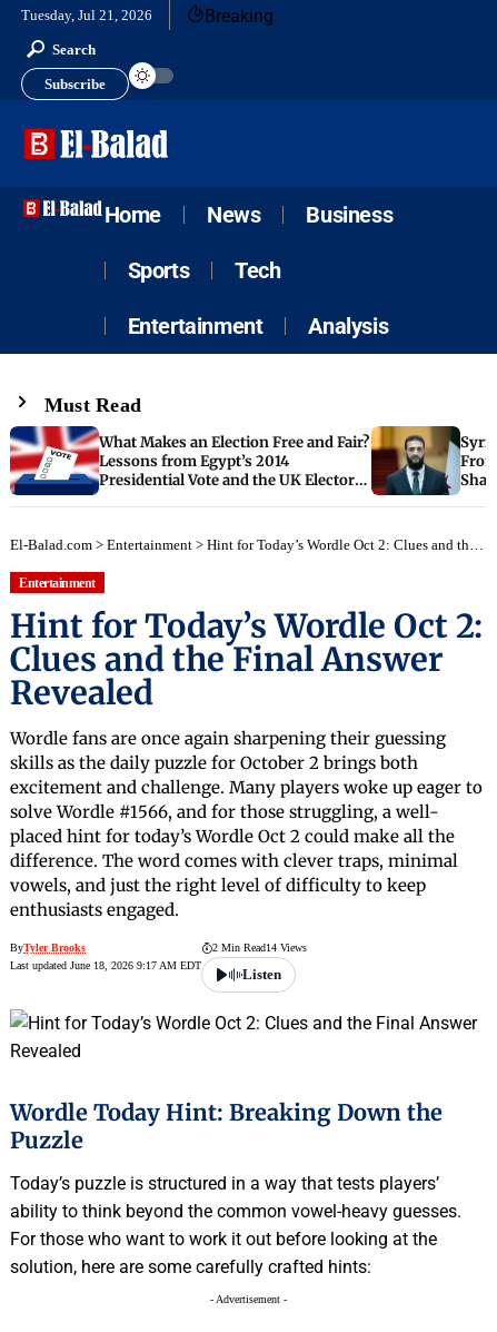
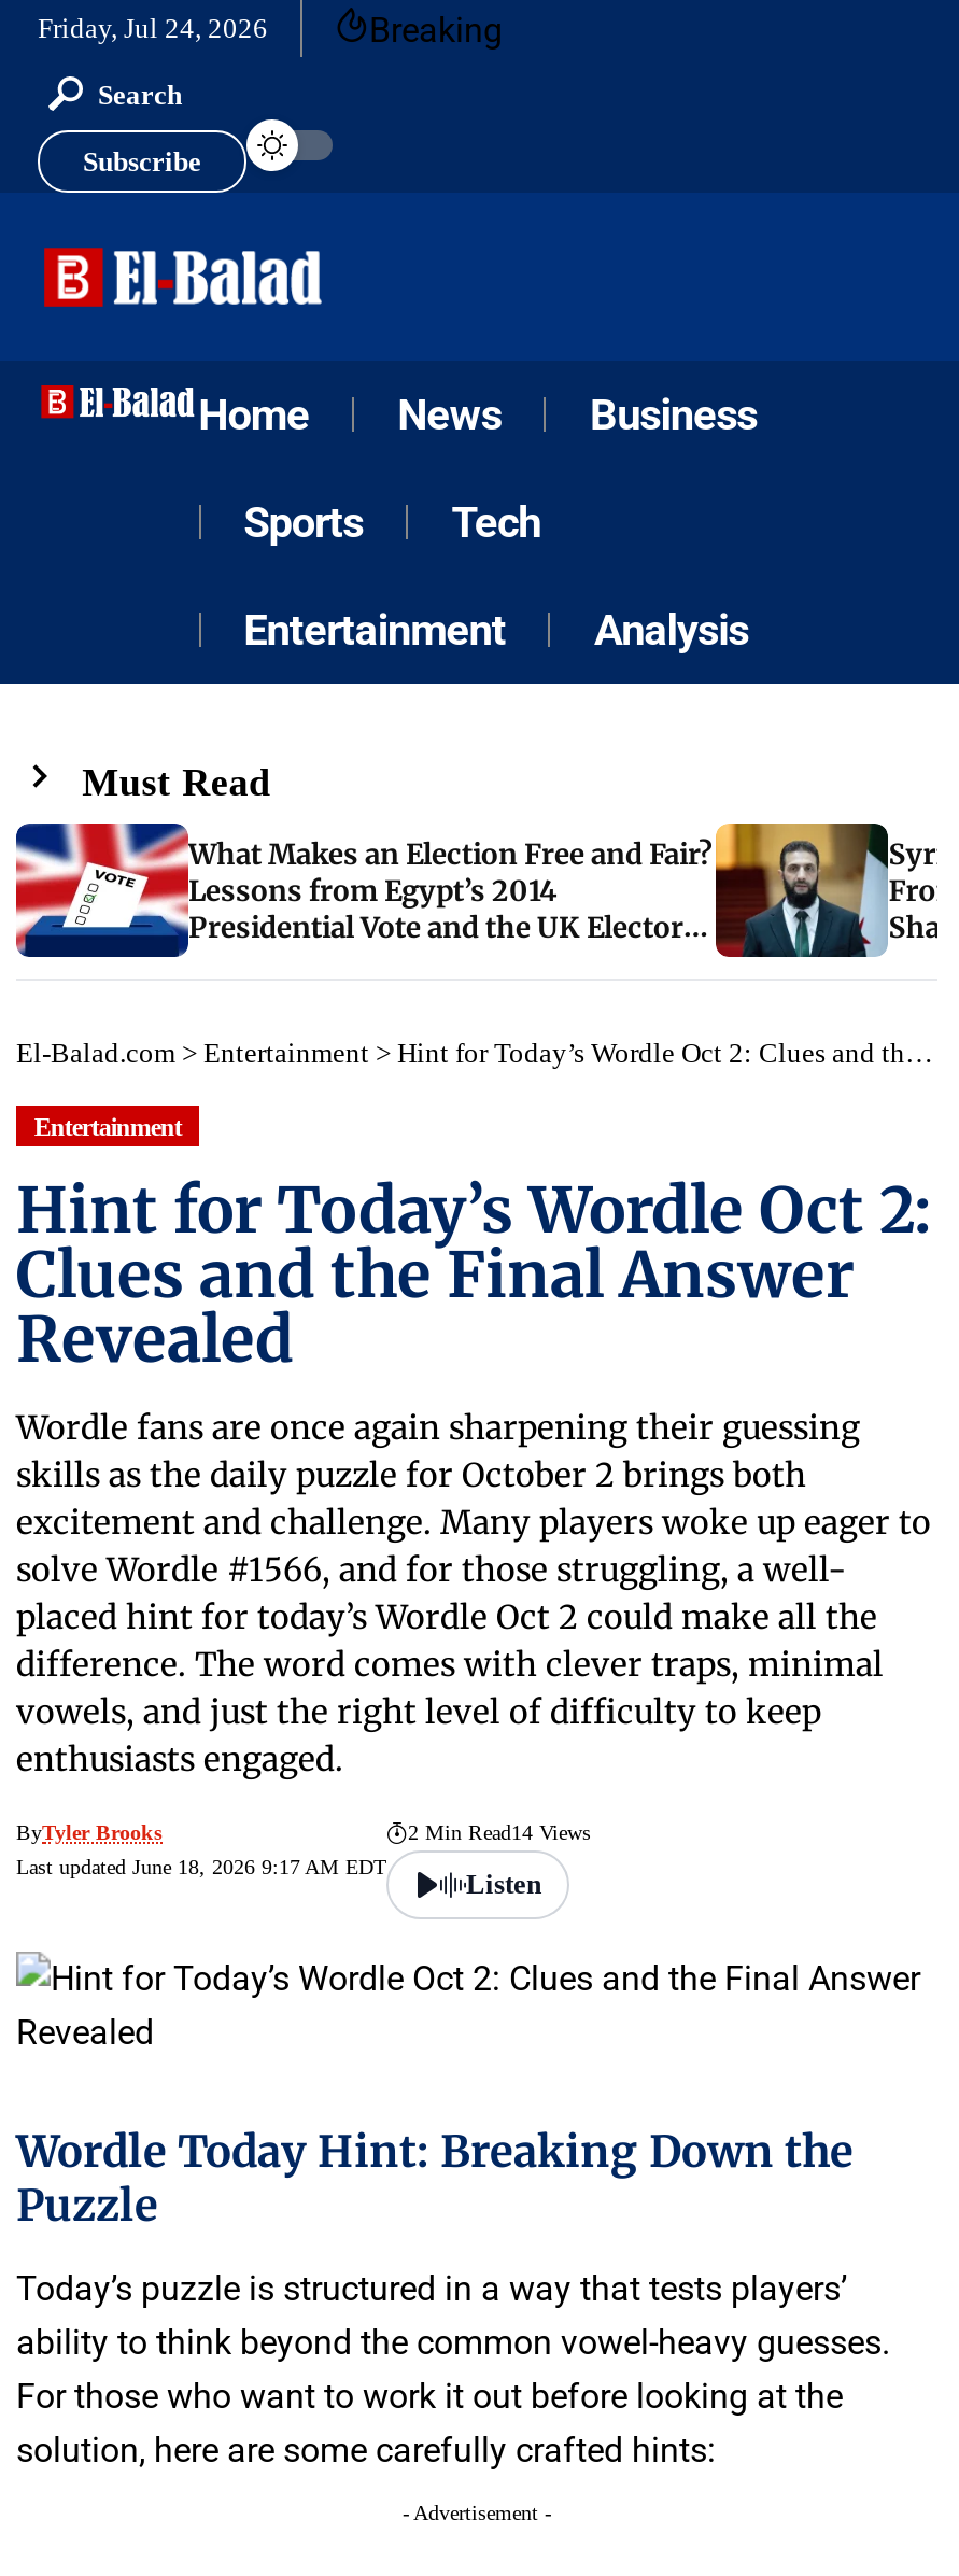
[21,7,152,23] Tuesday, Jul 21, 2026 -> [38,12,268,44] Friday, Jul 24, 2026

